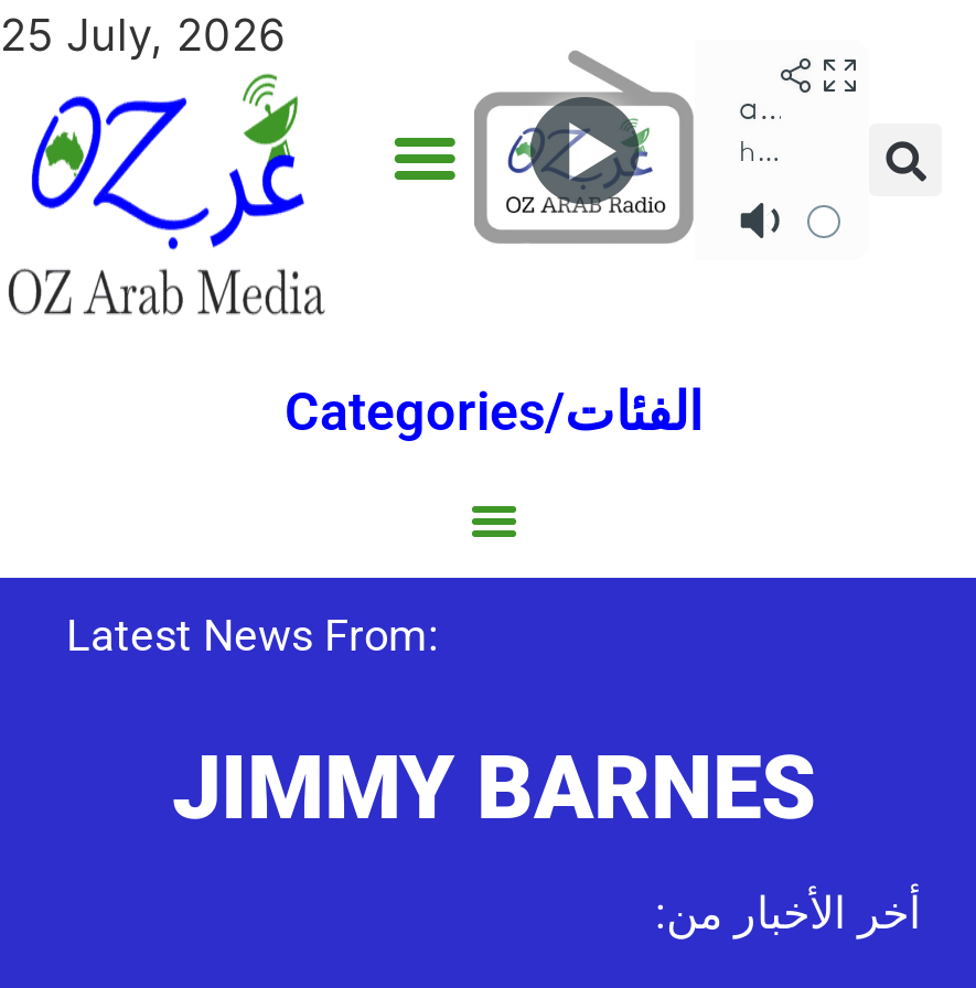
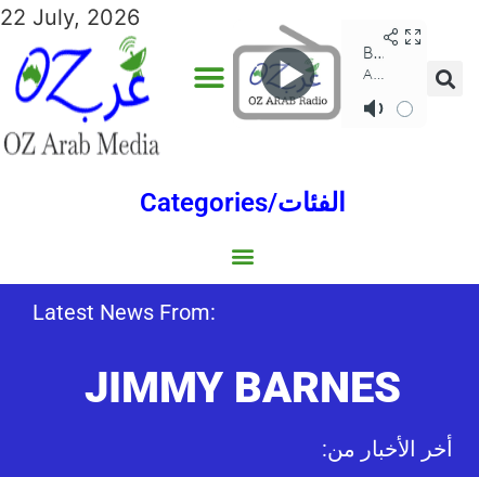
[0,9,285,62] 25 July, 2026 -> [0,4,140,30] 22 July, 2026

